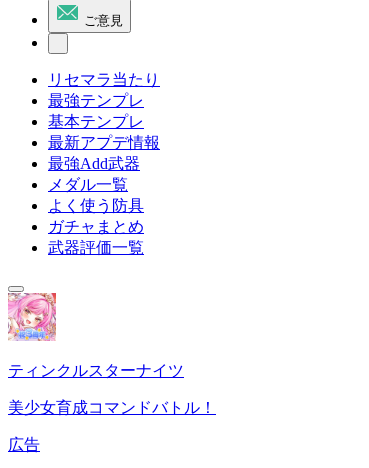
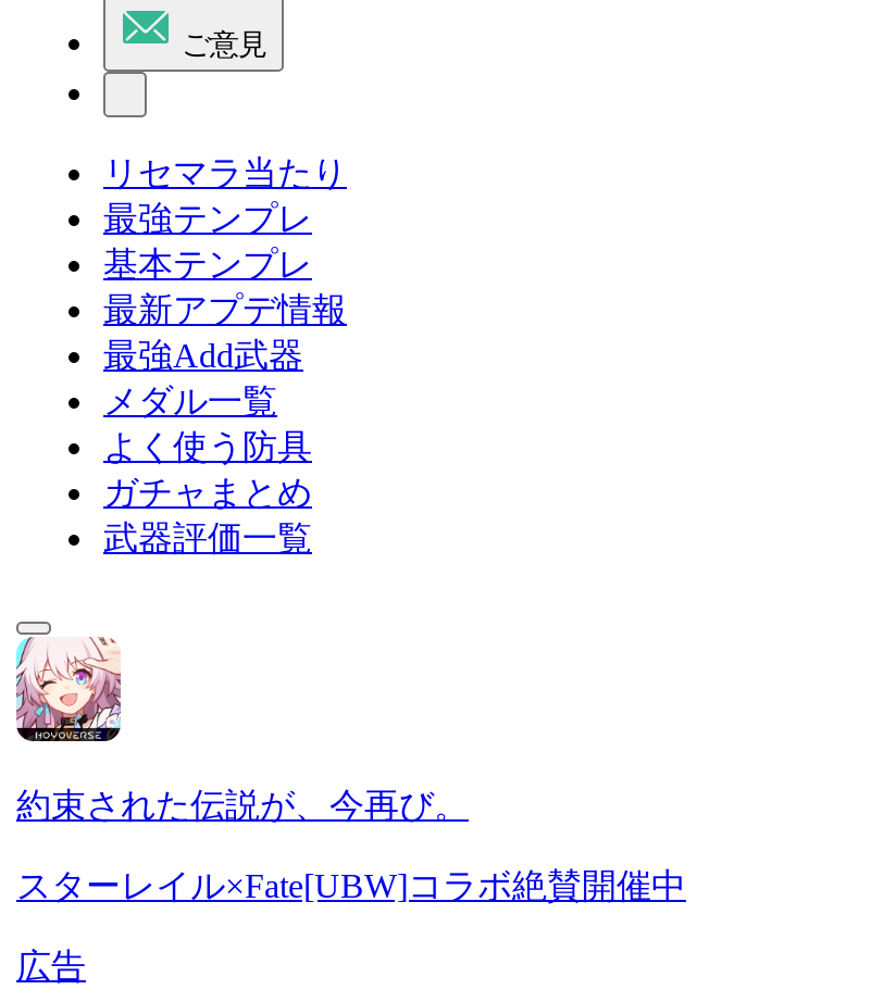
[7,292,184,379] [image] | ティンクルスターナイツ -> [14,635,469,824] [image] | 約束された伝説が、今再び。
[8,399,216,416] 美少女育成コマンドバトル！ -> [16,867,686,904] スターレイル×Fate[UBW]コラボ絶賛開催中

